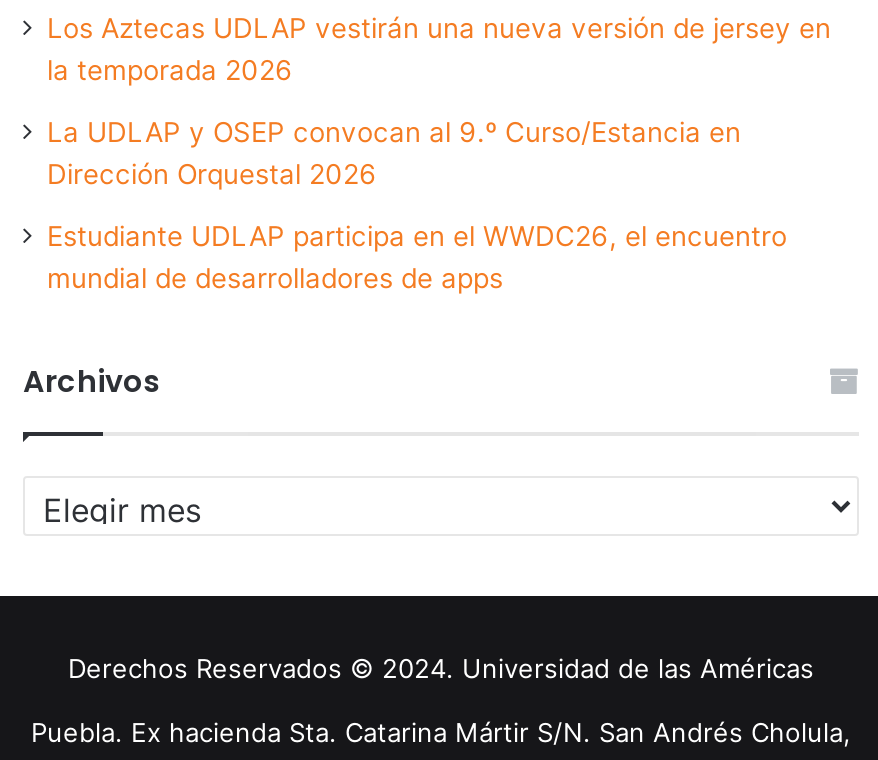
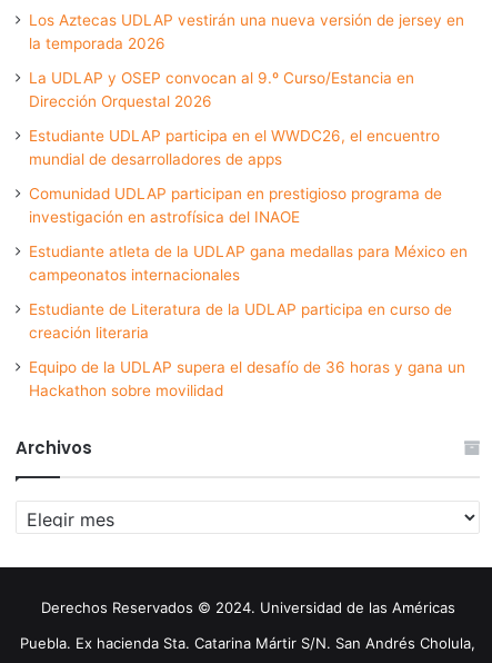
none -> [29,185,468,399] Comunidad UDLAP participan en prestigioso programa de | investigación en astrofísica del INAOE | Estudiante atleta de la UDLAP gana medallas para México en | campeonatos internacionales | Estudiante de Literatura de la UDLAP participa en curso de | creación literaria | Equipo de la UDLAP supera el desafío de 36 horas y gana un | Hackathon sobre movilidad

